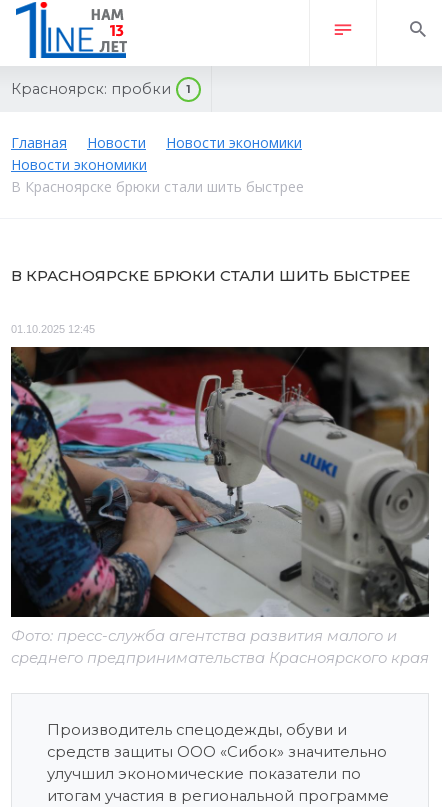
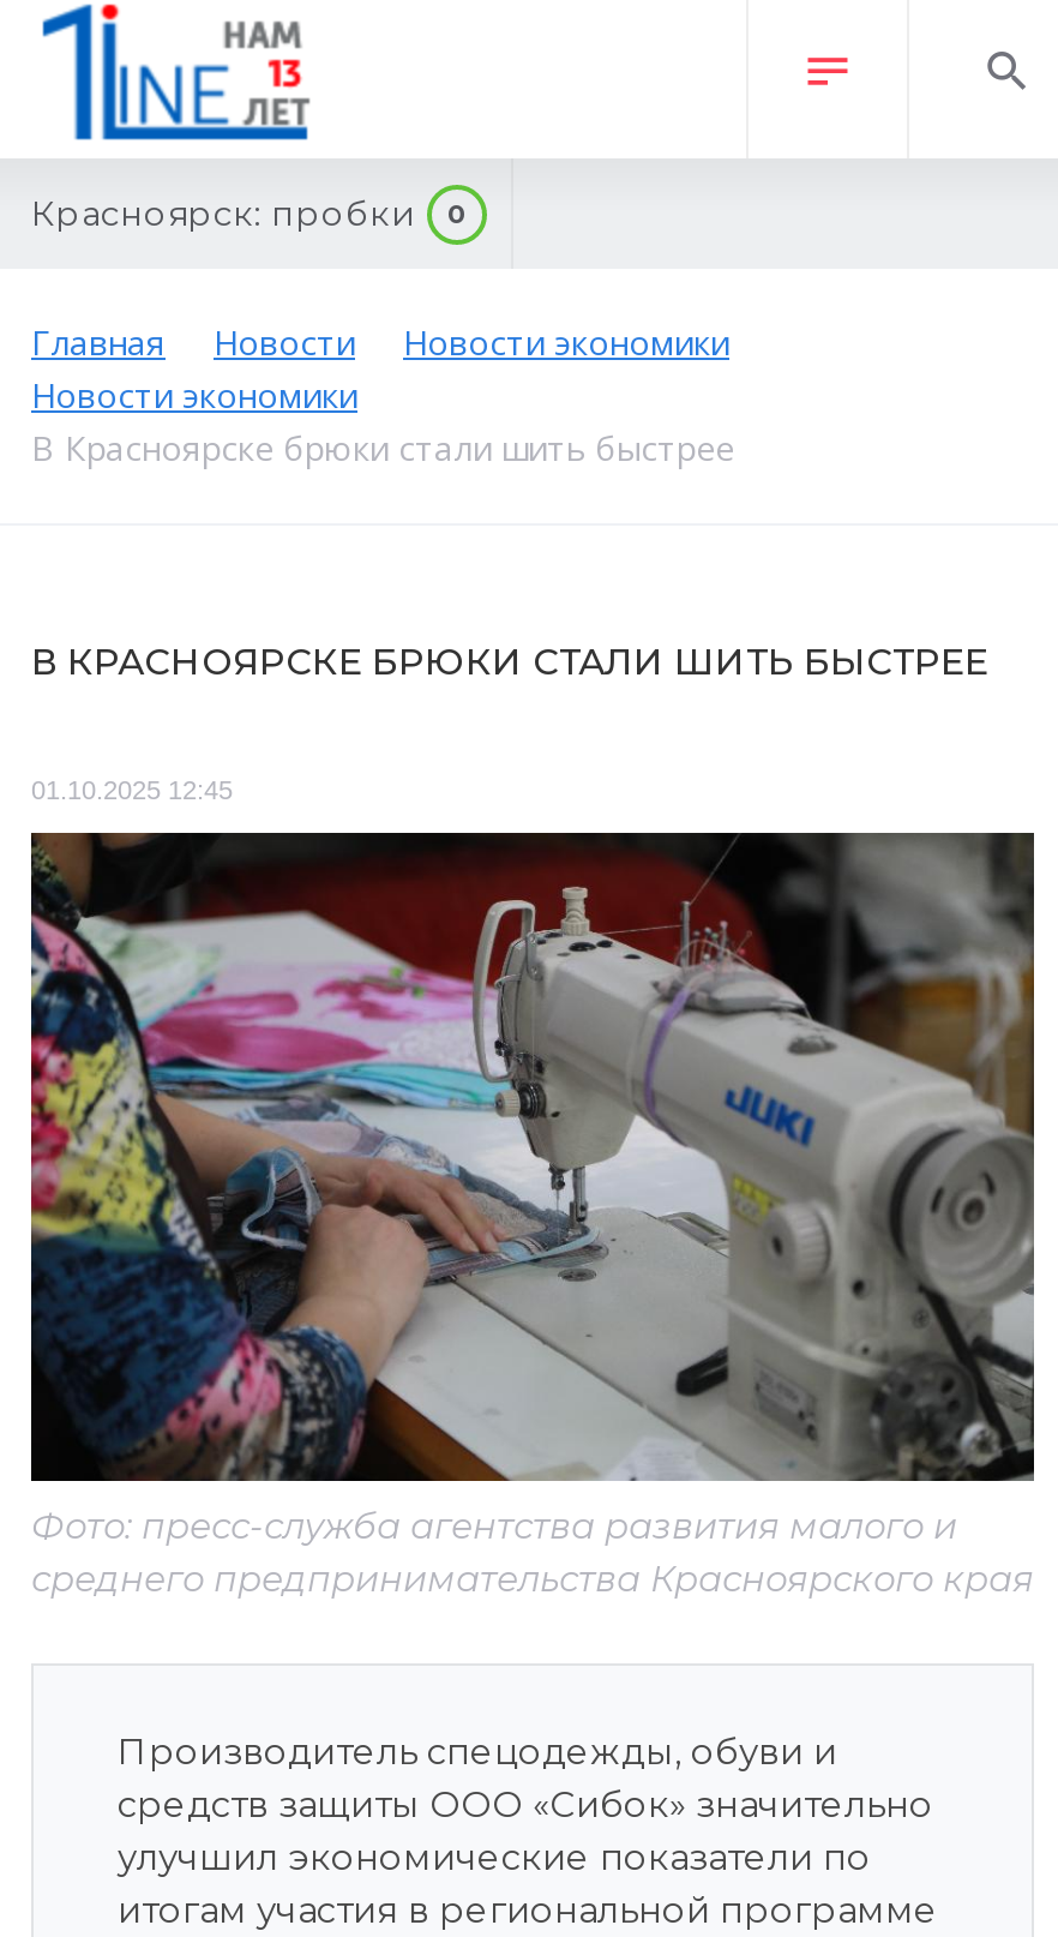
[11,79,191,97] Красноярск: пробки 1 -> [31,191,467,234] Красноярск: пробки 0

